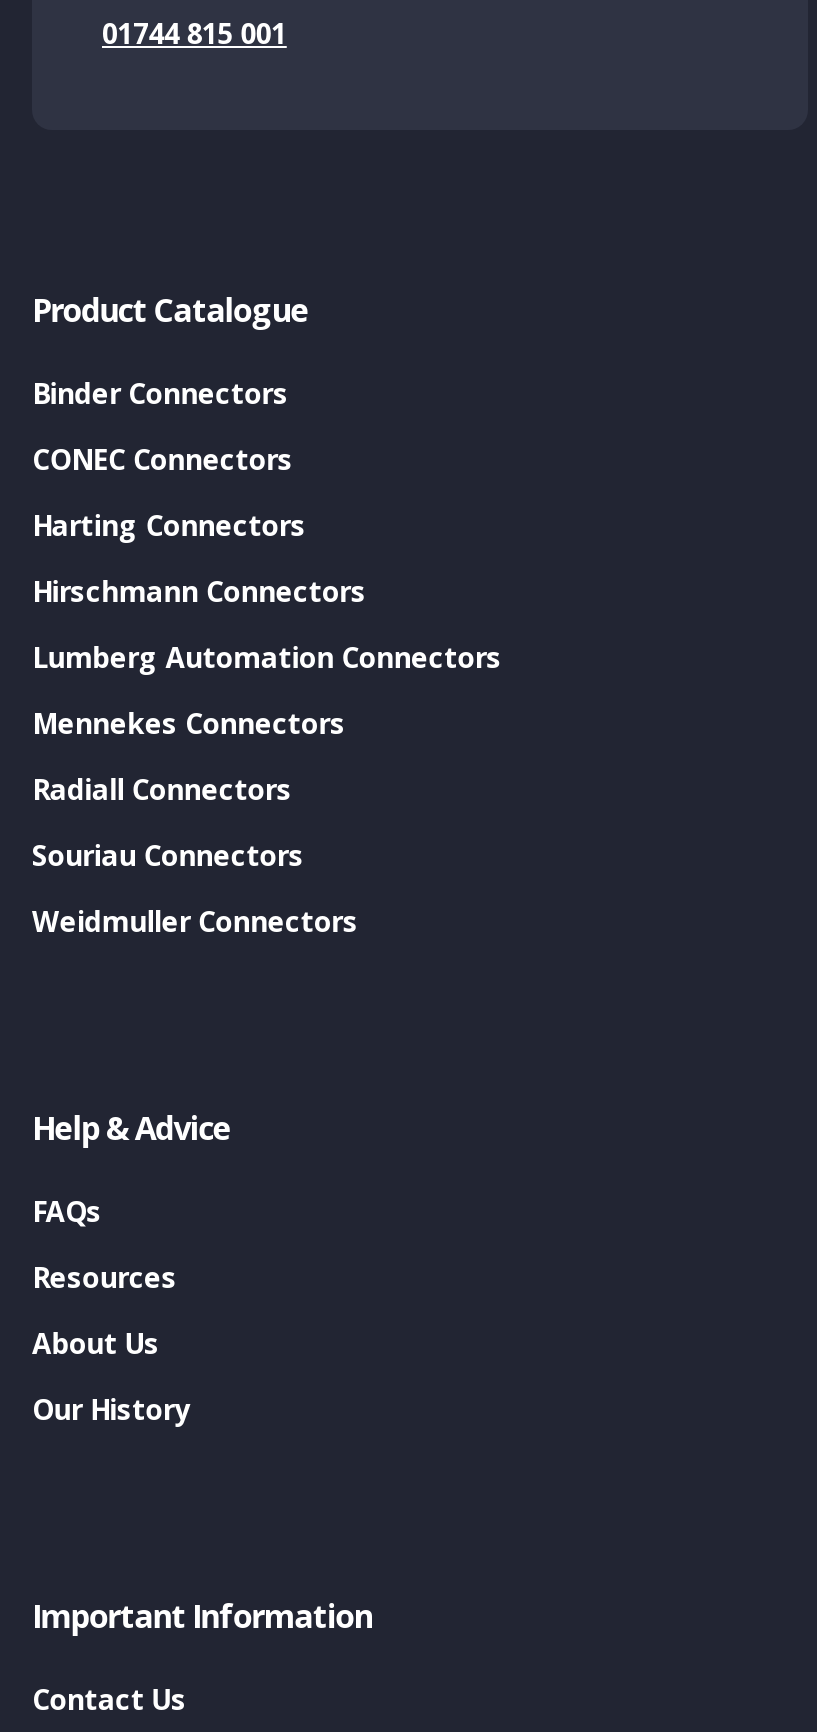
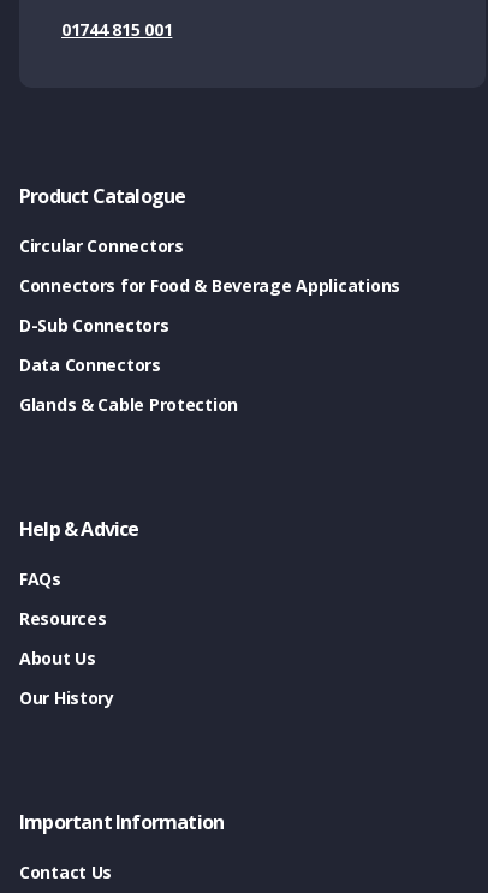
[32,374,502,940] Binder Connectors | CONEC Connectors | Harting Connectors | Hirschmann Connectors | Lumberg Automation Connectors | Mennekes Connectors | Radiall Connectors | Souriau Connectors | Weidmuller Connectors -> [19,234,400,416] Circular Connectors | Connectors for Food & Beverage Applications | D-Sub Connectors | Data Connectors | Glands & Cable Protection

